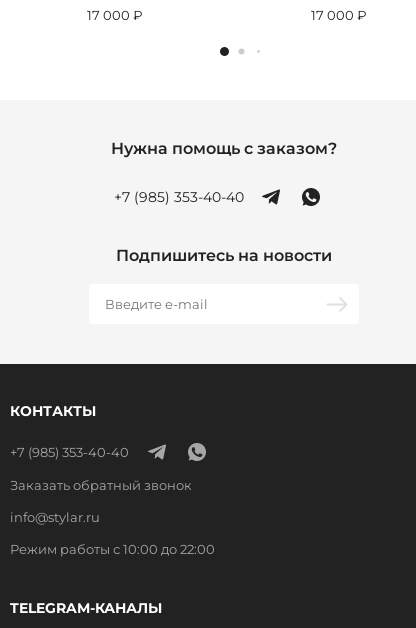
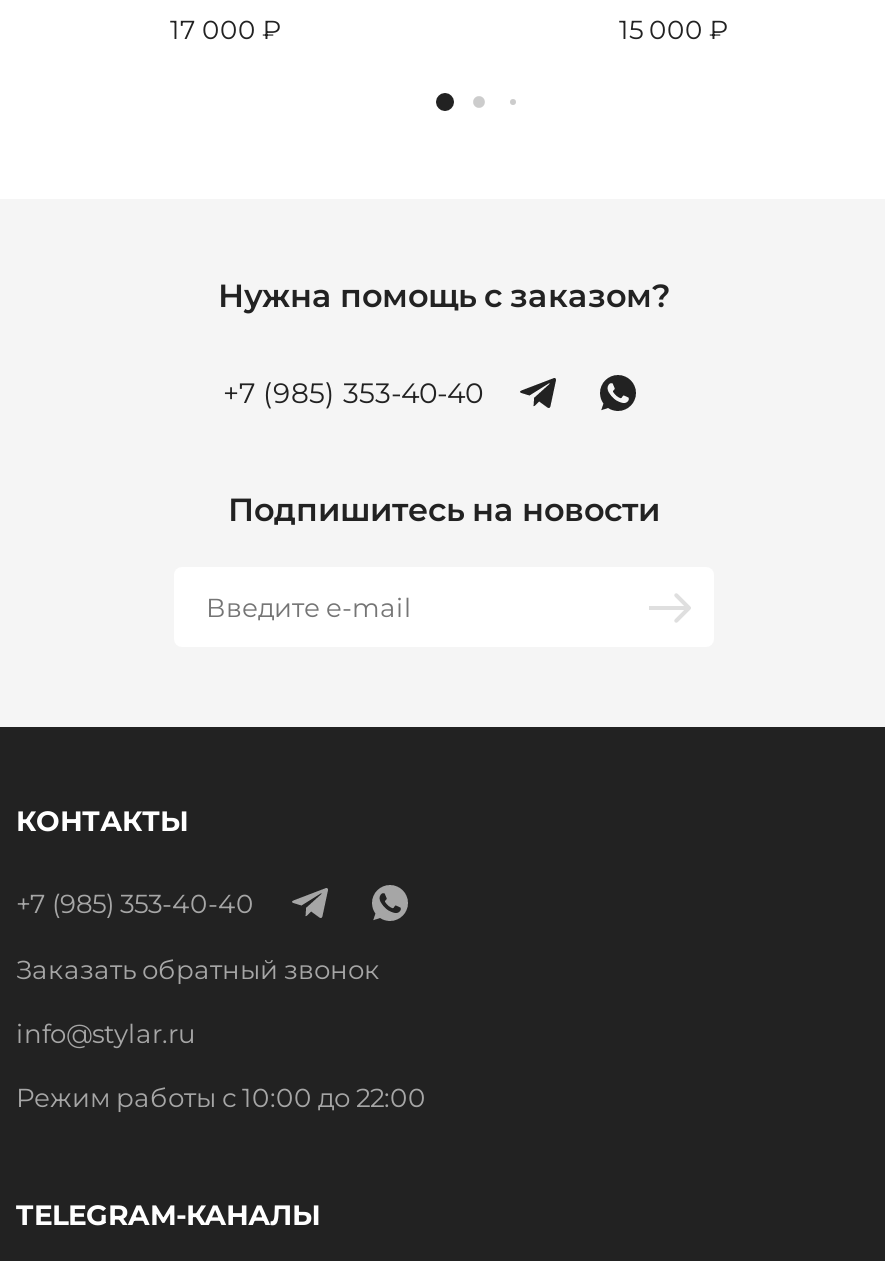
[311,7,367,23] 17 000 ₽ -> [619,13,729,45] 15 000 ₽

